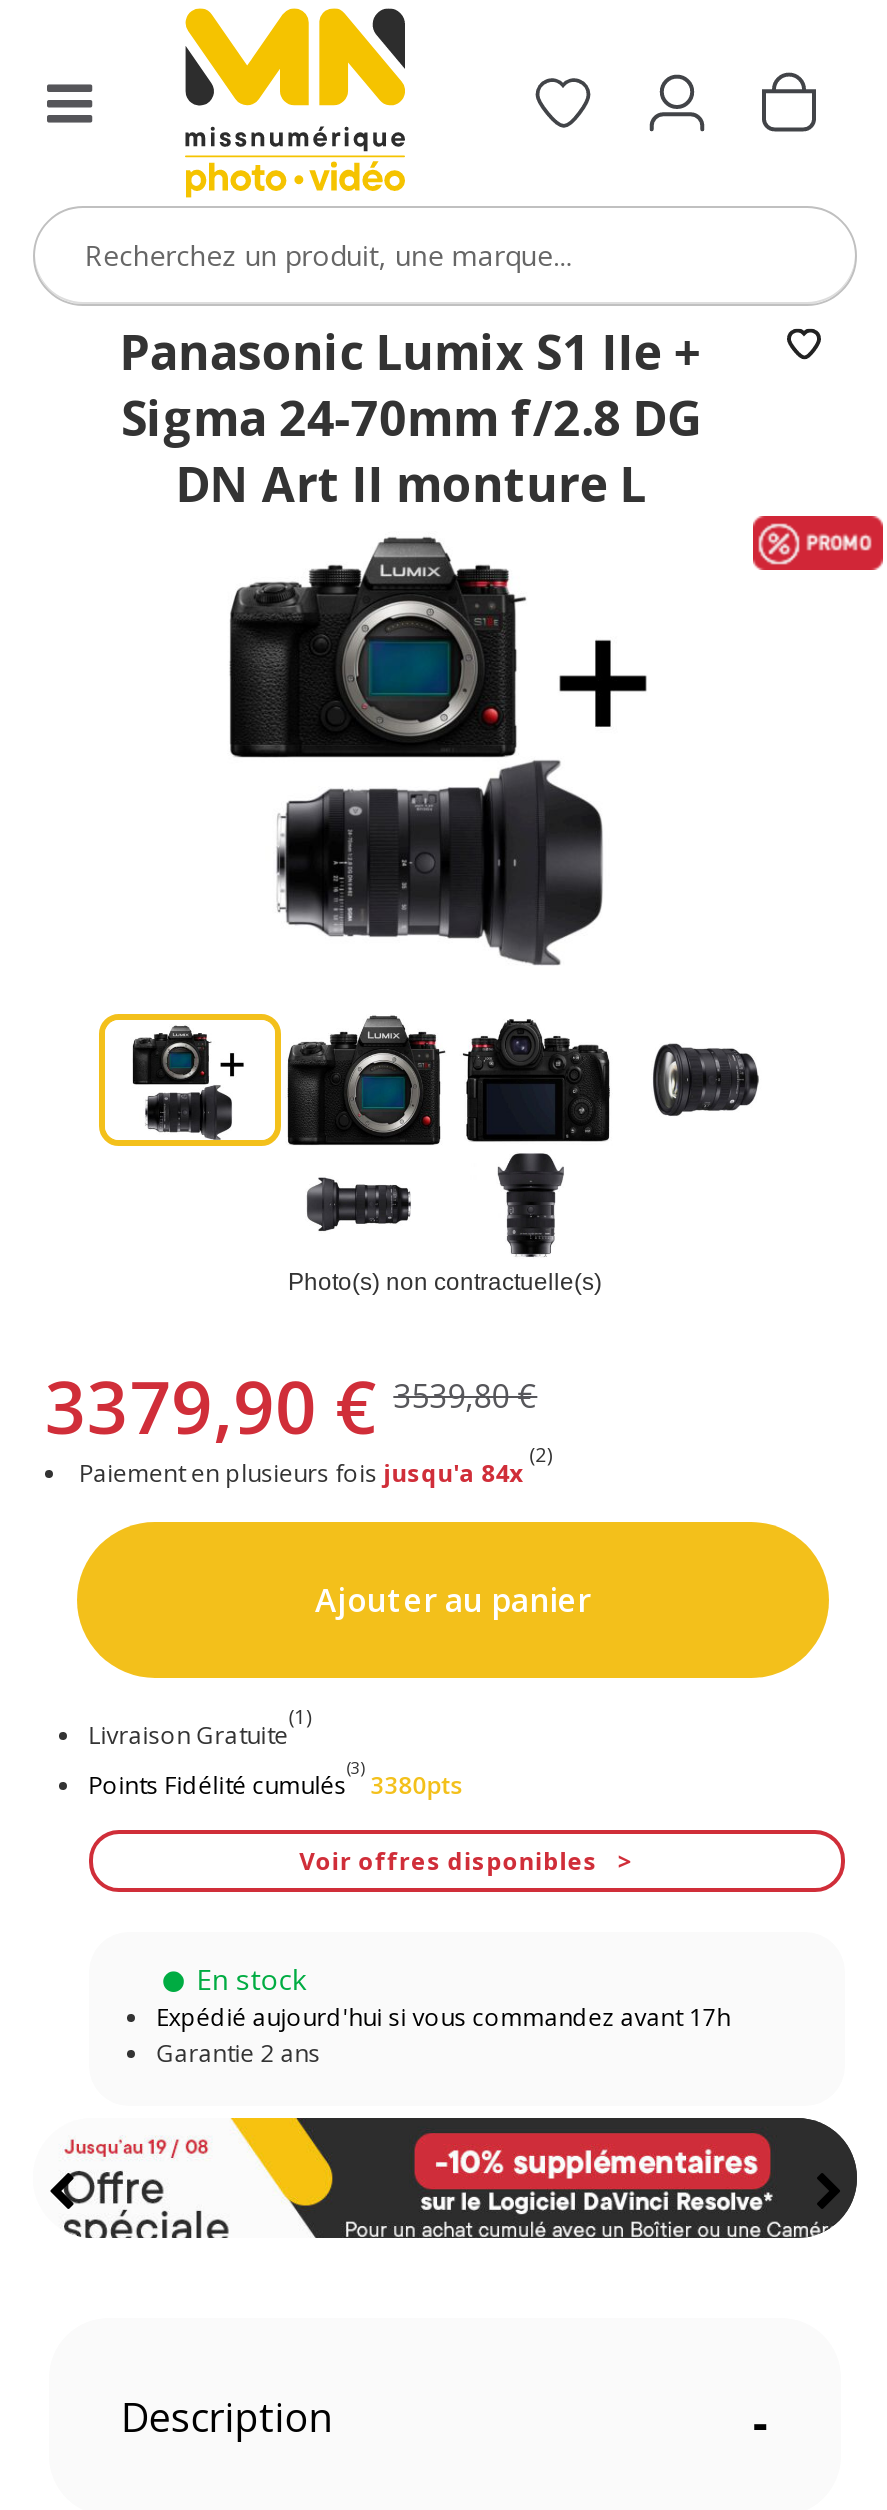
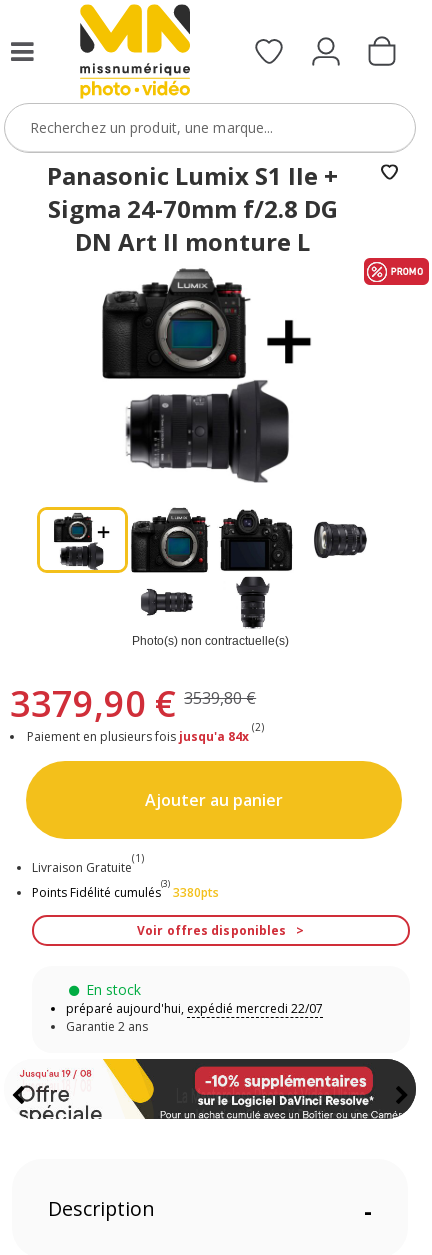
[157,2001,731,2035] Expédié aujourd'hui si vous commandez avant 17h -> [66,1000,323,1017] préparé aujourd'hui, expédié mercredi 22/07

